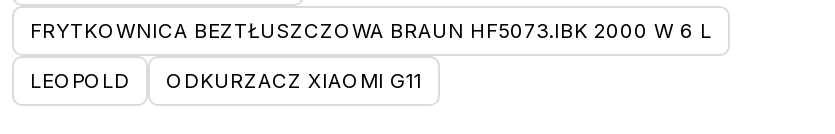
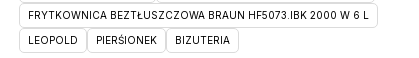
[166,68,422,92] ODKURZACZ XIAOMI G11 -> [96,34,230,46] PIERŚIONEK | BIZUTERIA

